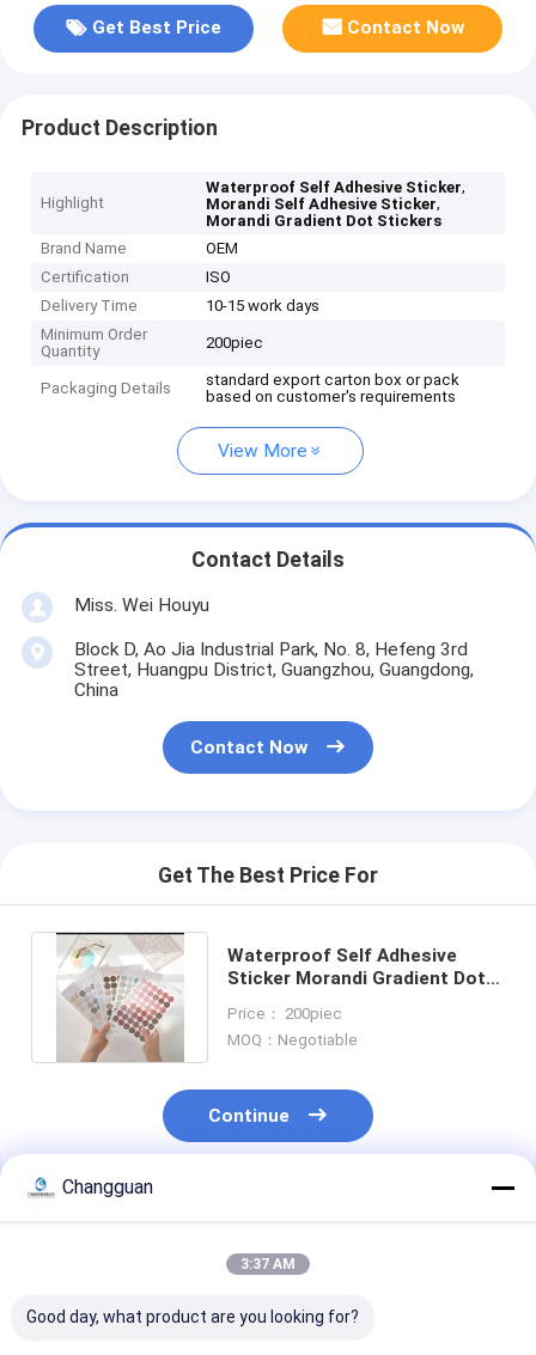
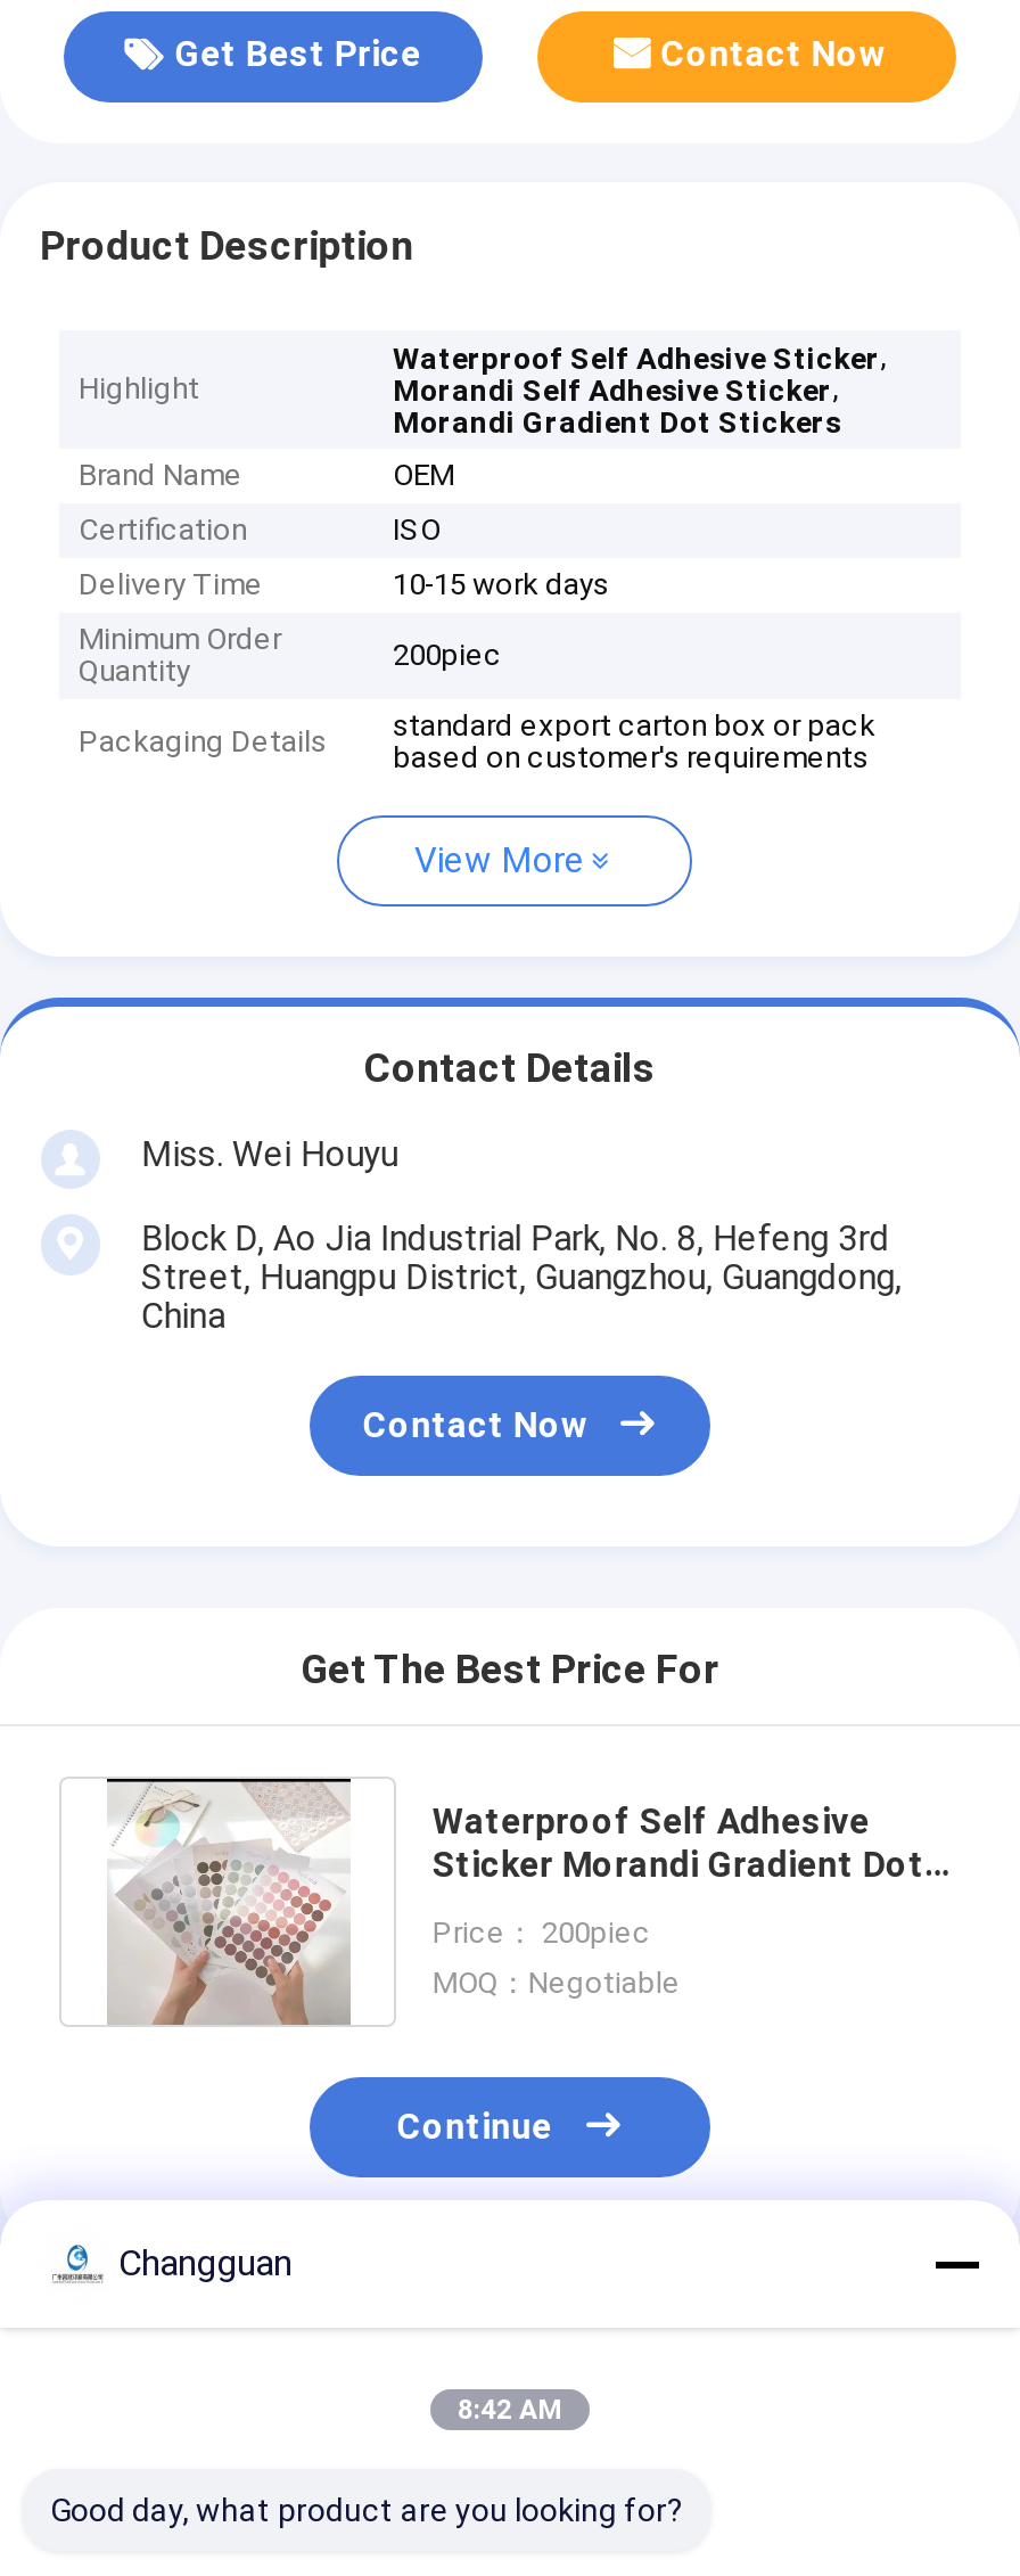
[240,1256,296,1272] 3:37 AM -> [458,2394,562,2426] 8:42 AM

